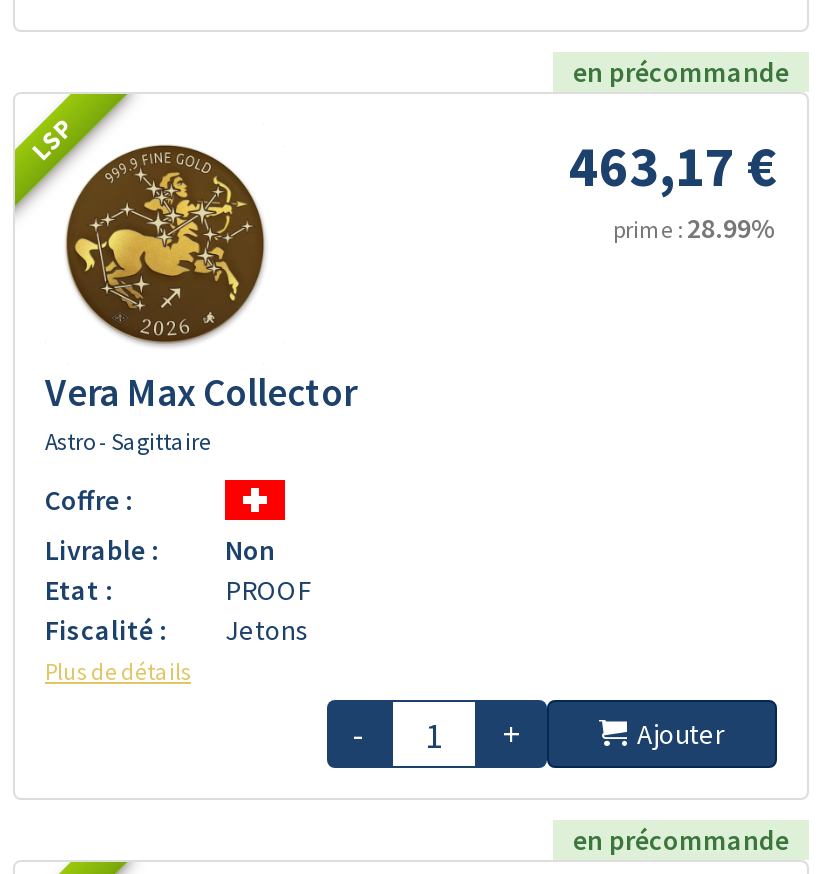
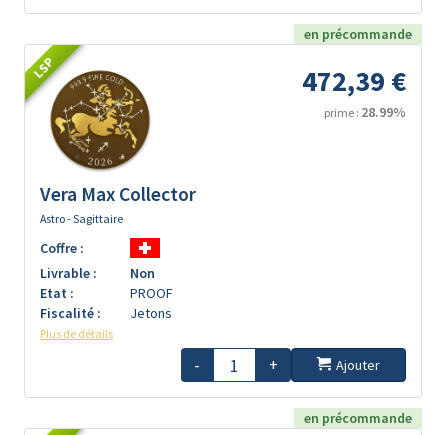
[569,130,777,202] 463,17 € -> [302,63,406,99] 472,39 €

